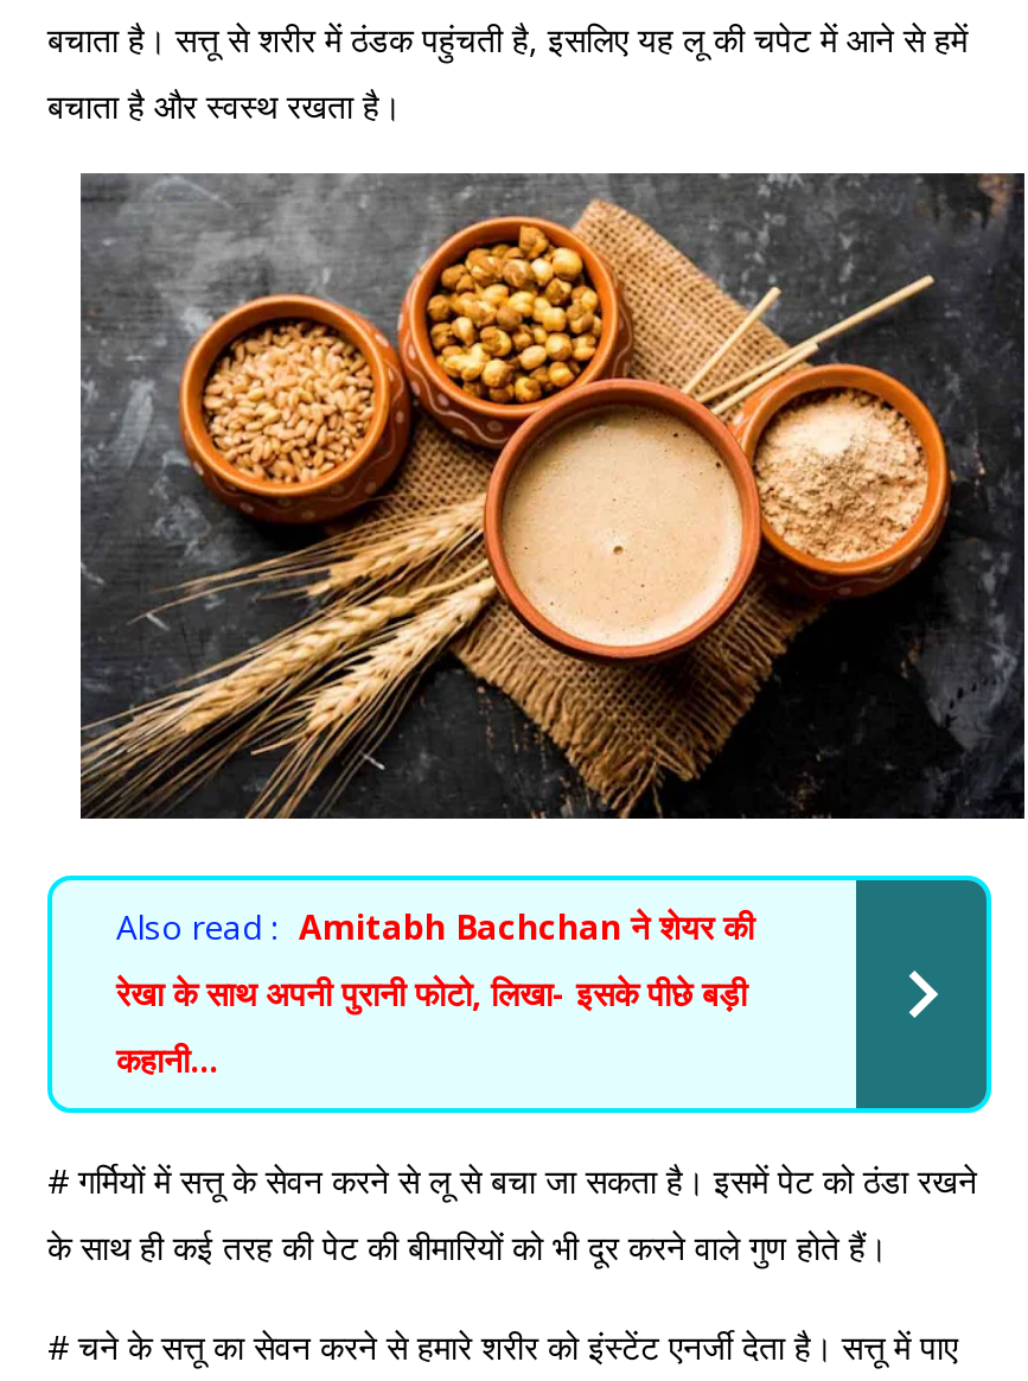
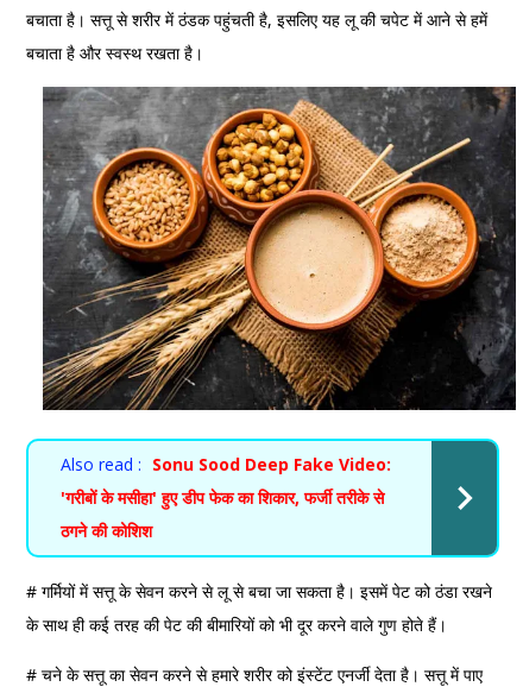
[116,905,754,950] Also read : Amitabh Bachchan ने शेयर की -> [61,453,391,476] Also read : Sonu Sood Deep Fake Video:
[116,971,747,1017] रेखा के साथ अपनी पुरानी फोटो, लिखा- इसके पीछे बड़ी -> [61,487,384,509] 'गरीबों के मसीहा' हुए डीप फेक का शिकार, फर्जी तरीके से
[116,1038,218,1083] कहानी... -> [61,520,152,543] ठगने की कोशिश

